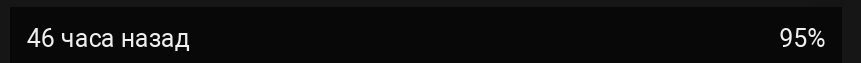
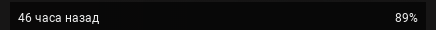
[779,26,825,54] 95% -> [395,11,418,25] 89%

